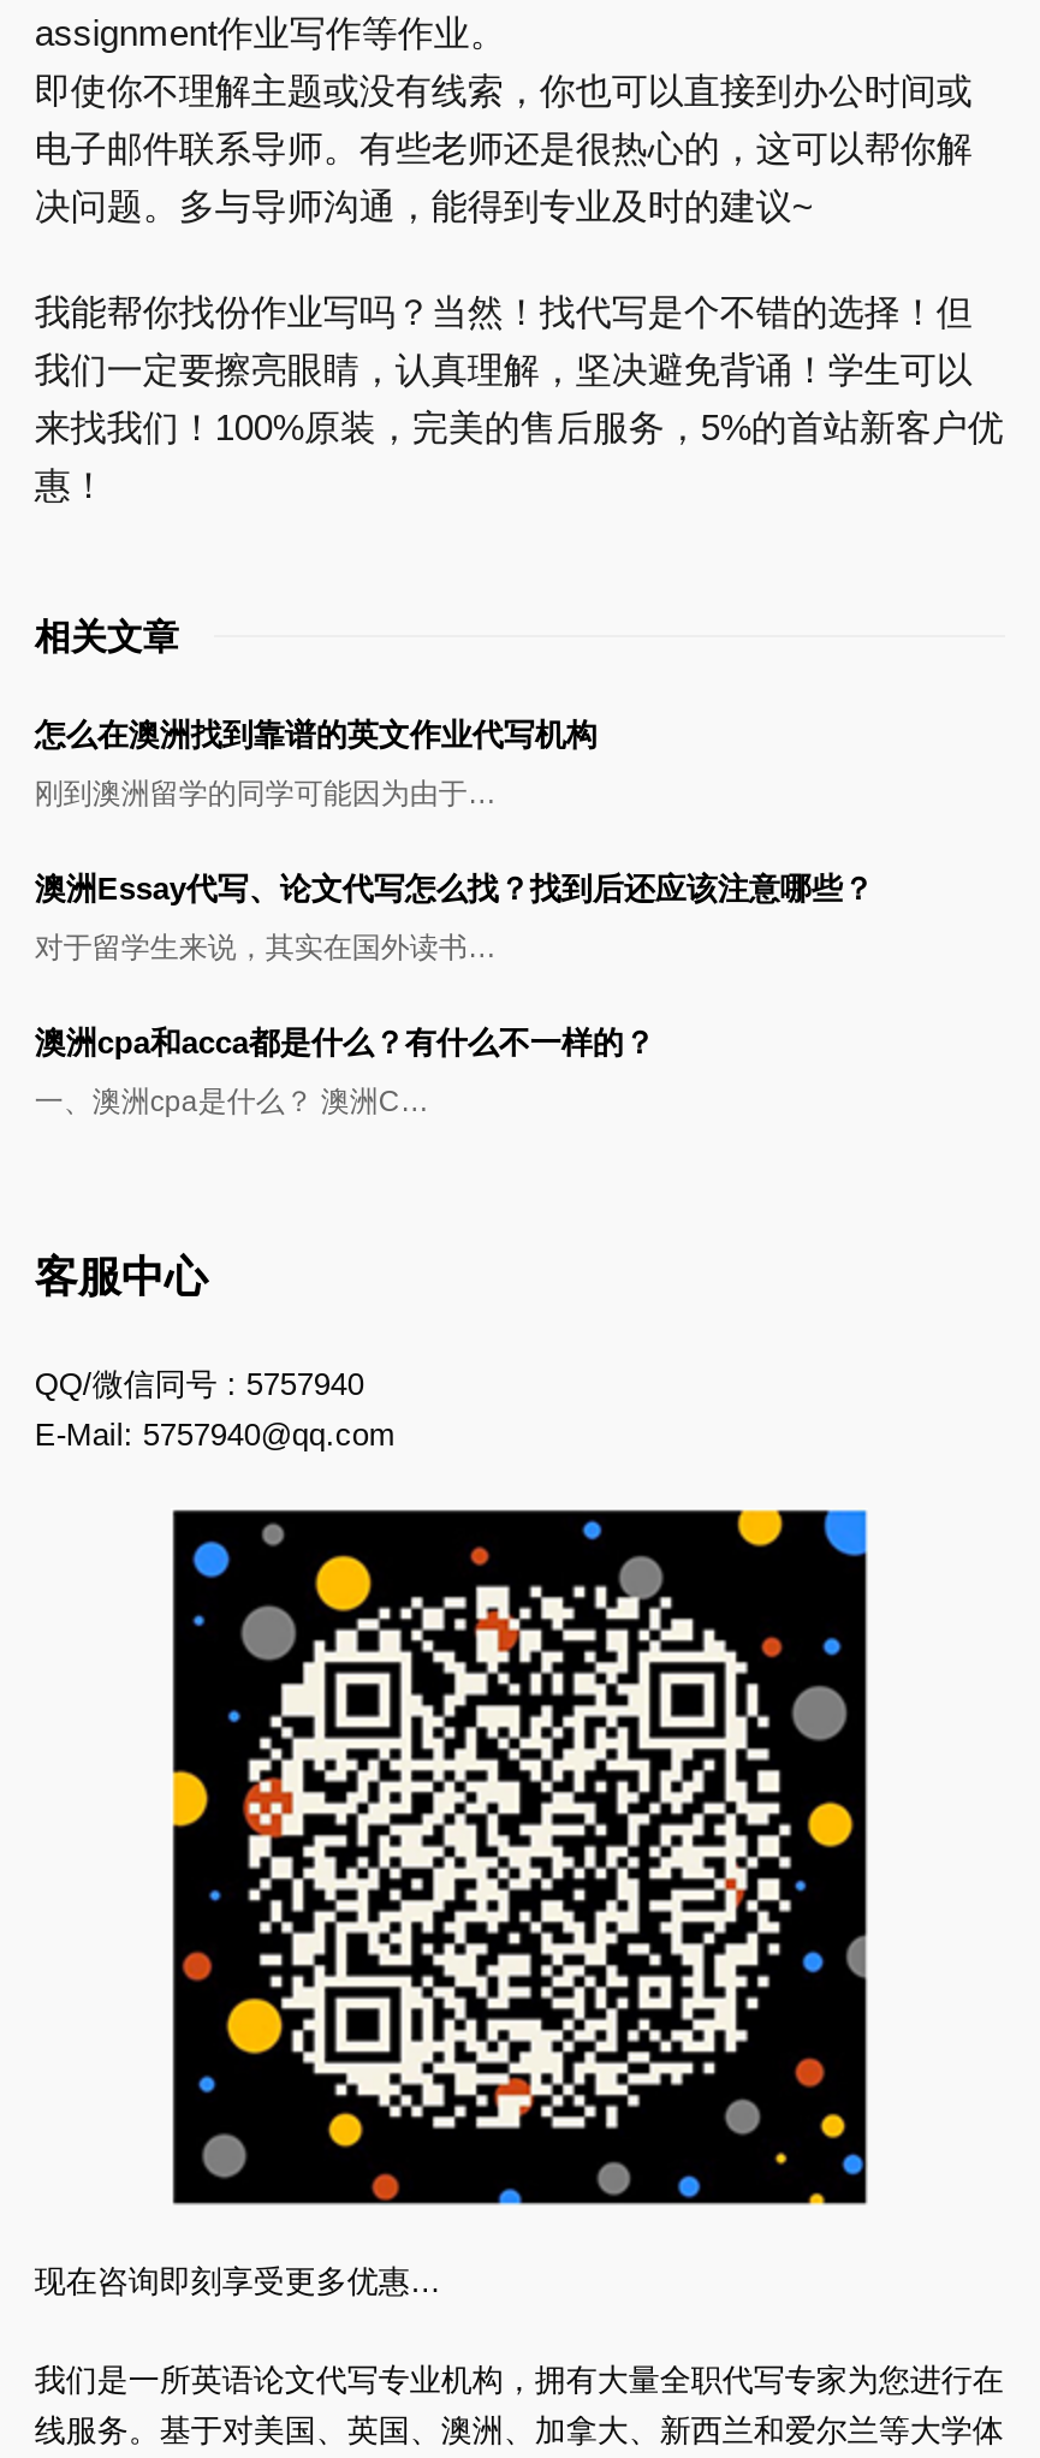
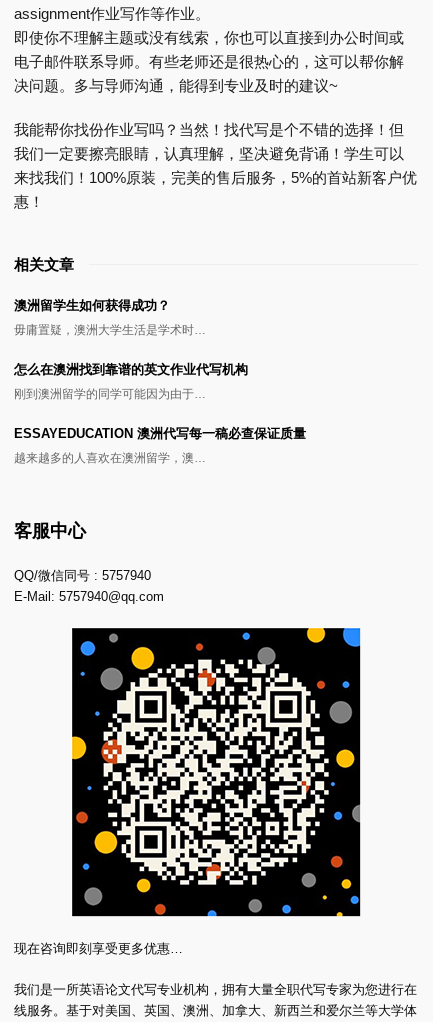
none -> [14,298,206,337] 澳洲留学生如何获得成功？ | 毋庸置疑，澳洲大学生活是学术时…
moved [35,717,597,811] -> [14,362,248,401]: 怎么在澳洲找到靠谱的英文作业代写机构 | 刚到澳洲留学的同学可能因为由于…
[35,871,874,1118] 澳洲Essay代写、论文代写怎么找？找到后还应该注意哪些？ | 对于留学生来说，其实在国外读书… | 澳洲cpa和acca都是什么？有什么不一样的？ | 一、澳洲cpa是什么？ 澳洲C… -> [14,426,306,465] ESSAYEDUCATION 澳洲代写每一稿必查保证质量 | 越来越多的人喜欢在澳洲留学，澳…

